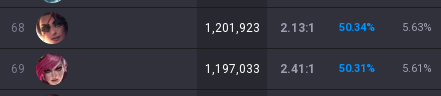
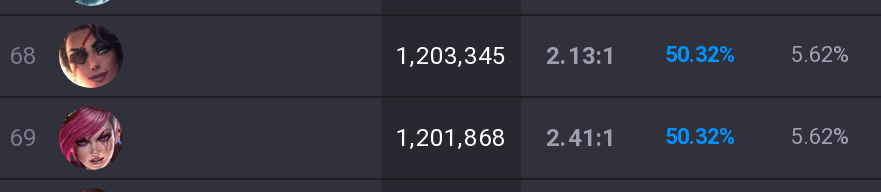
[204,21,259,35] 1,201,923 -> [396,42,506,70] 1,203,345
[339,21,375,34] 50.34% -> [665,42,737,68] 50.32%
[402,21,432,34] 5.63% -> [791,42,851,68] 5.62%
[204,62,259,76] 1,197,033 -> [396,124,506,152] 1,201,868
[339,62,375,75] 50.31% -> [665,124,737,150] 50.32%
[402,62,432,75] 5.61% -> [791,124,851,150] 5.62%

